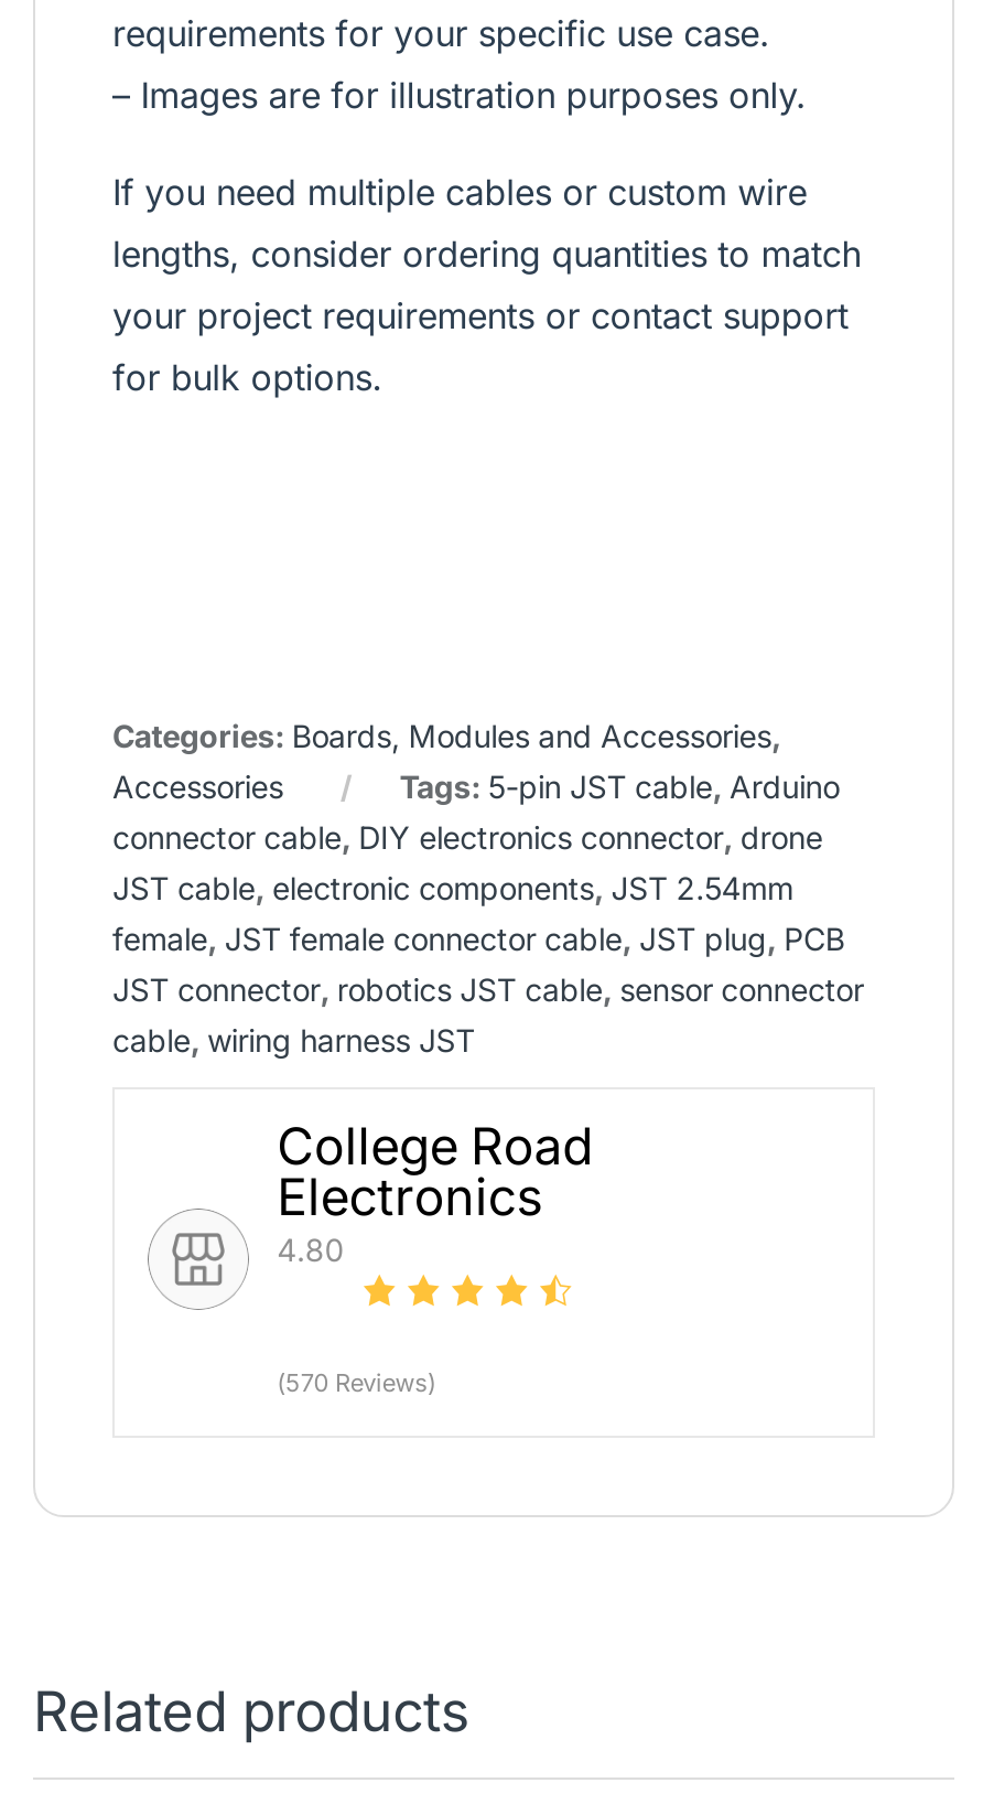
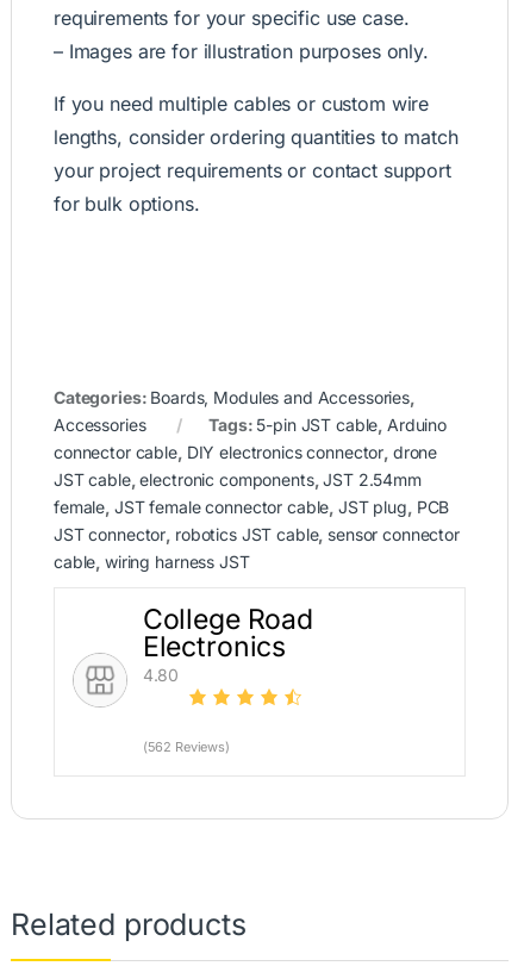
[277,1368,436,1399] (570 Reviews) -> [143,739,230,756] (562 Reviews)

